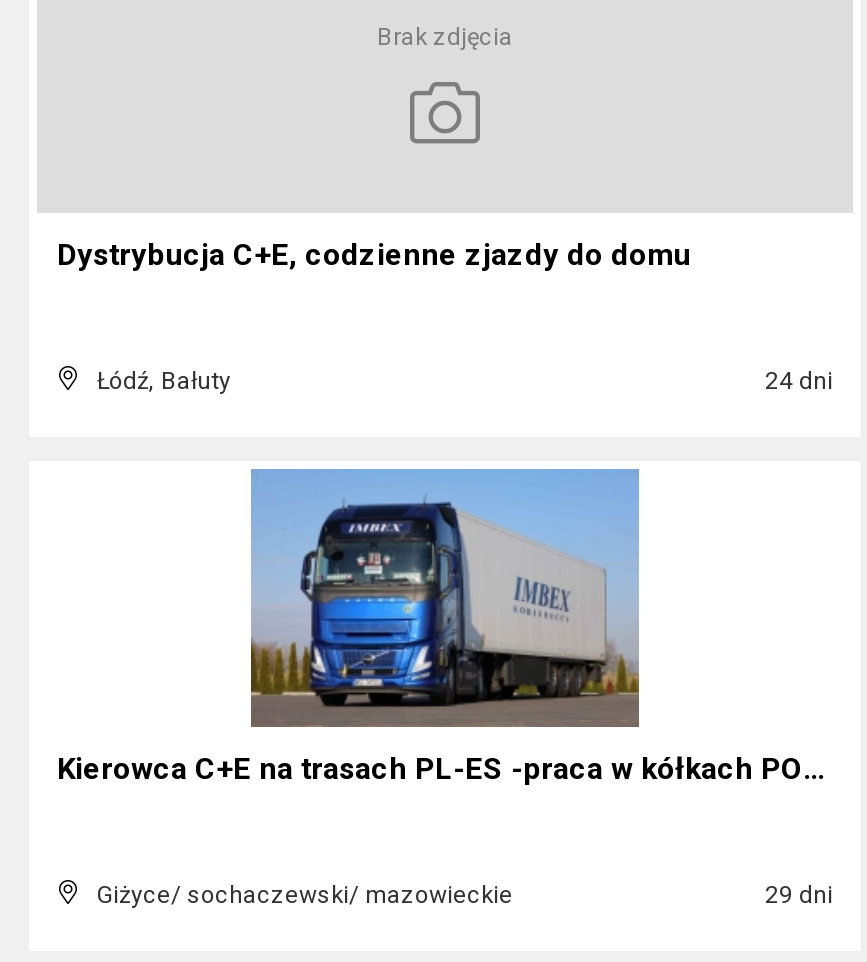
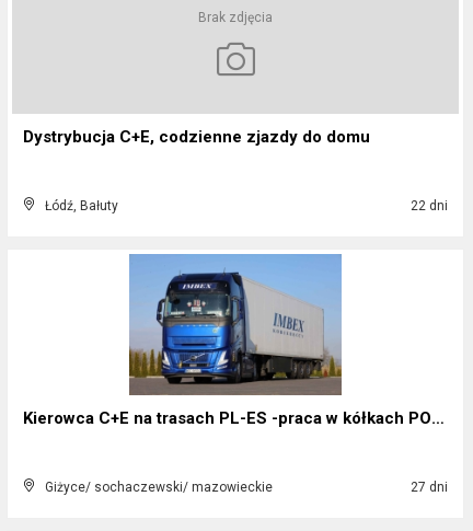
[759,367,833,395] 24 dni -> [407,198,448,213] 22 dni
[759,881,833,909] 29 dni -> [407,480,448,495] 27 dni

